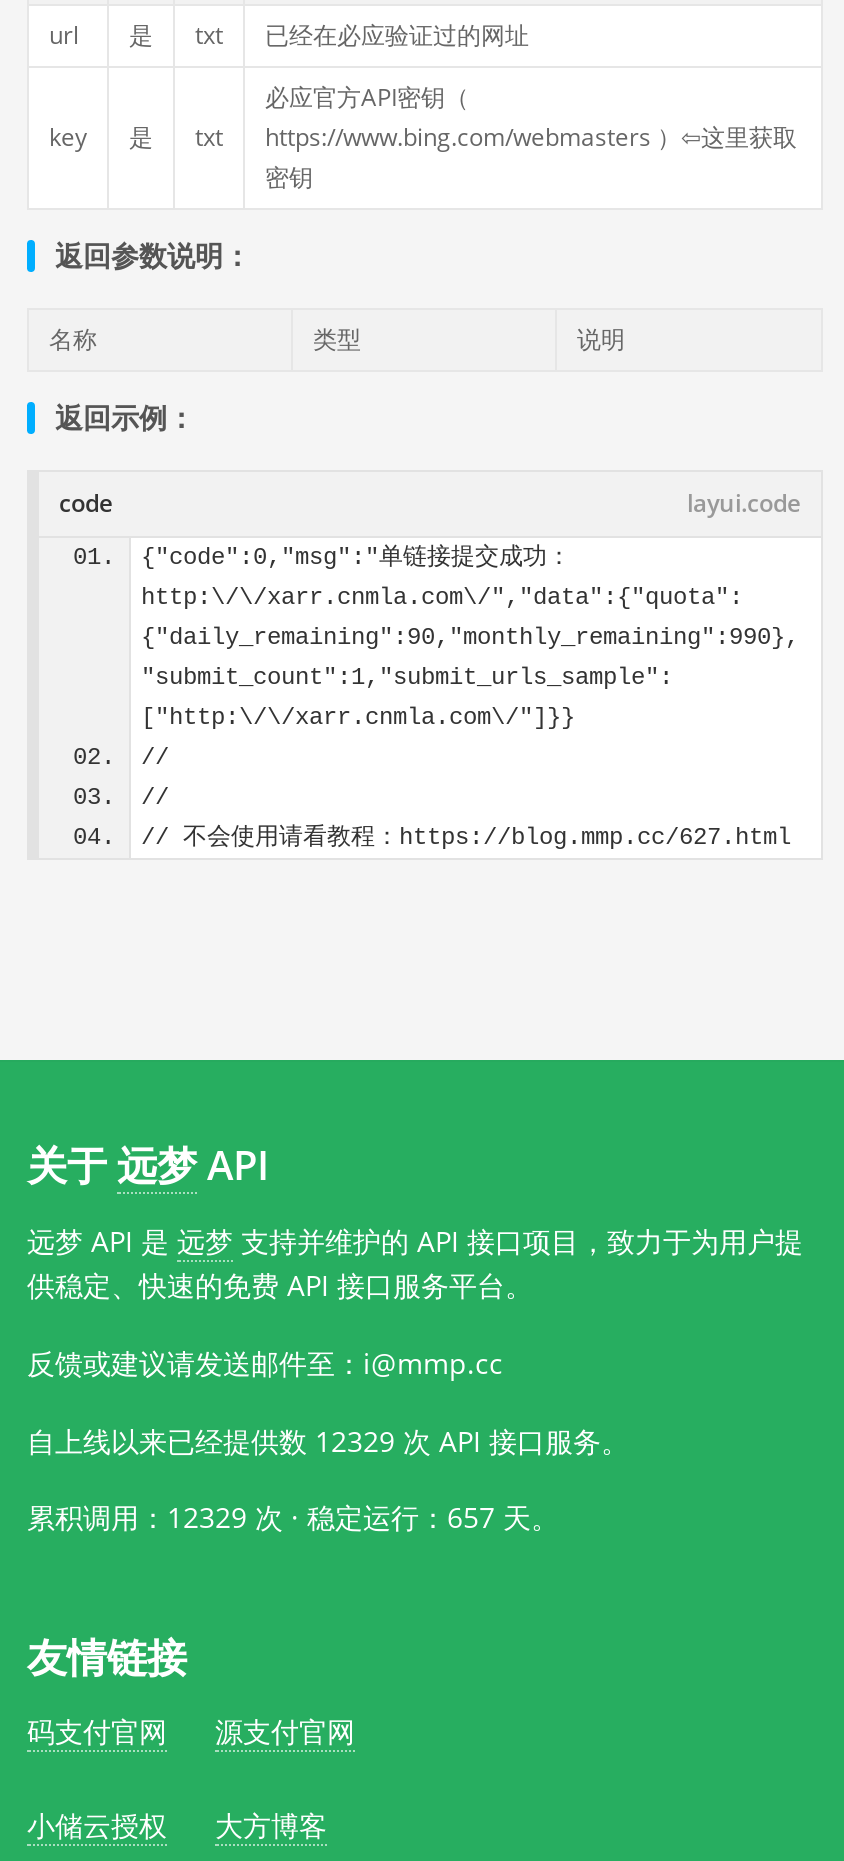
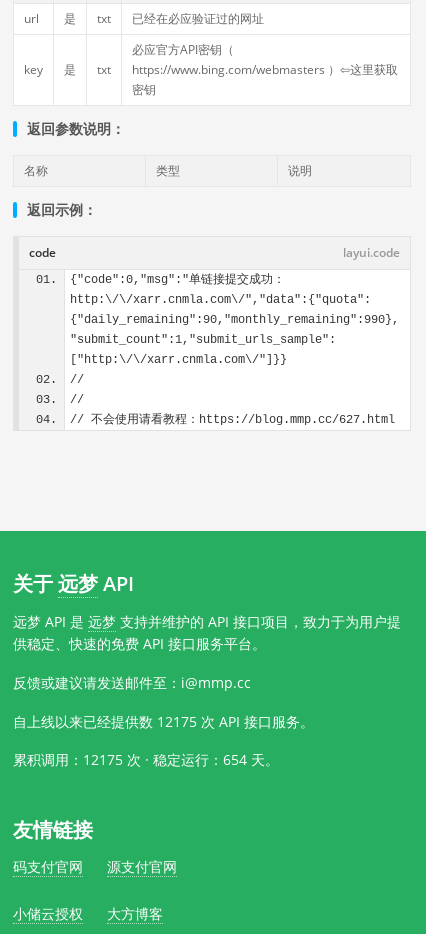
[27,1421,629,1459] 自上线以来已经提供数12329次 API 接口服务。 -> [13,712,314,731] 自上线以来已经提供数12175次 API 接口服务。
[27,1499,559,1537] 累积调用：12329 次 · 稳定运行：657天。 -> [13,750,279,769] 累积调用：12175 次 · 稳定运行：654天。

